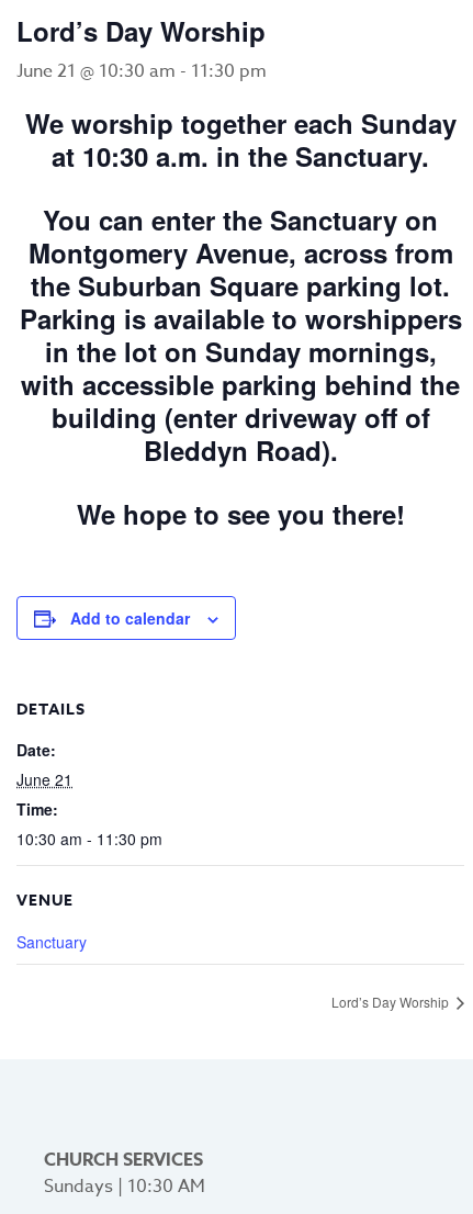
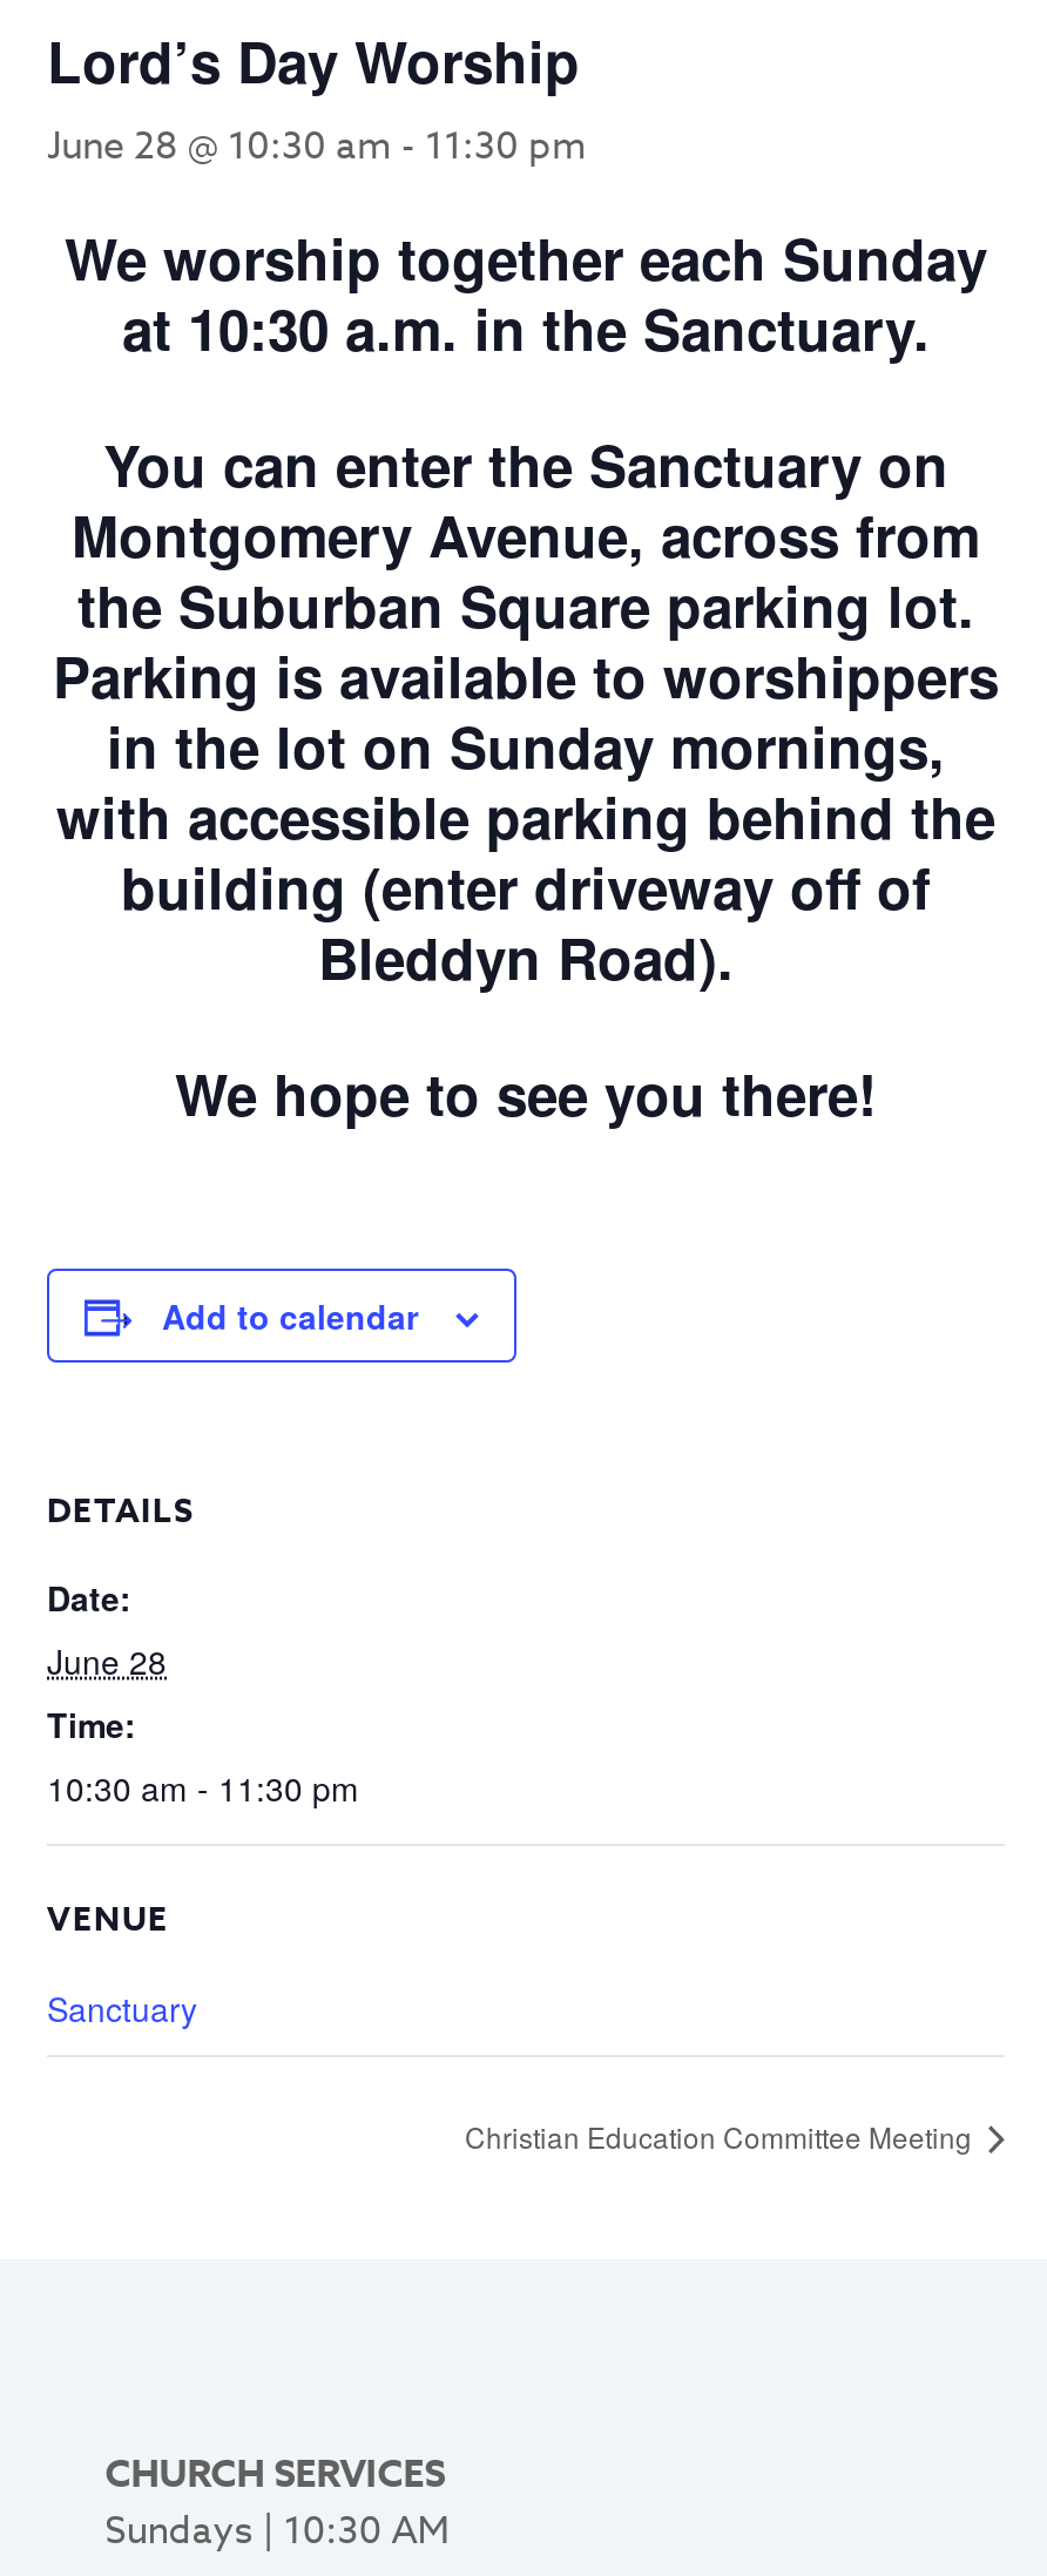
[16,58,267,85] June 21 @ 10:30 am - 11:30 pm -> [47,119,587,175] June 28 @ 10:30 am - 11:30 pm
[16,768,72,790] June 21 -> [47,1637,167,1684] June 28
[331,992,452,1011] Lord’s Day Worship -> [465,2116,979,2156] Christian Education Committee Meeting

